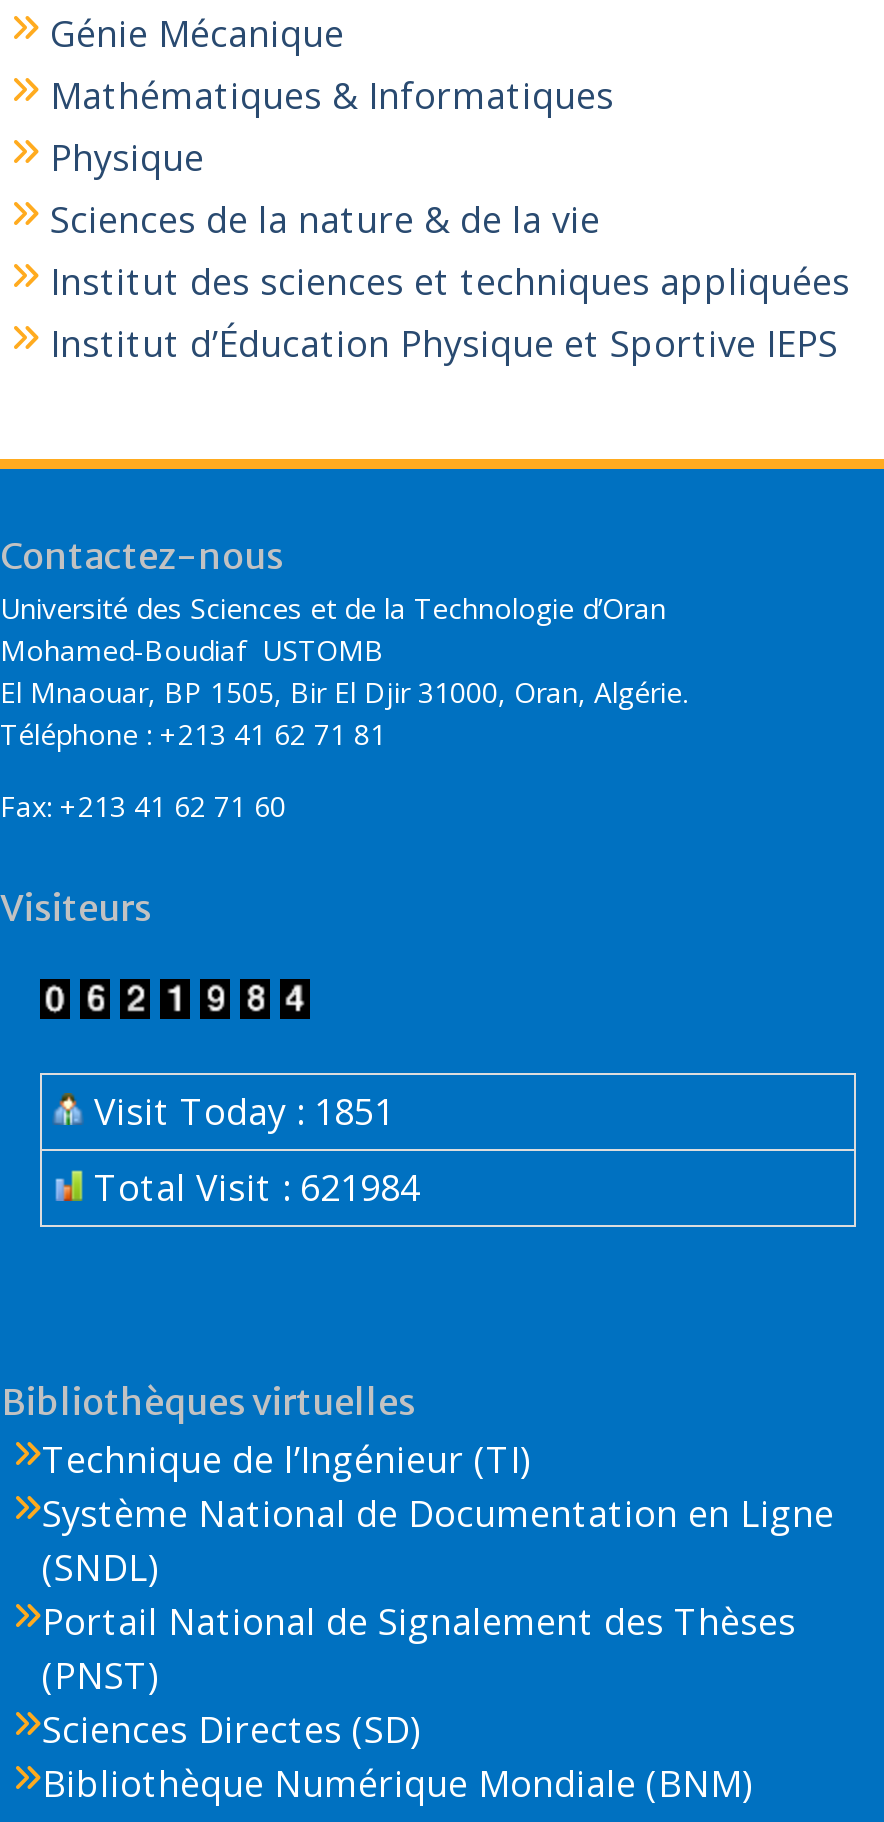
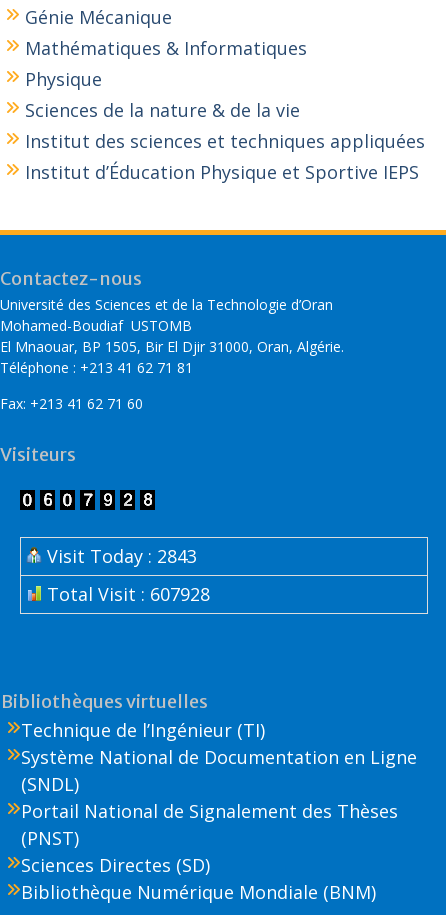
[84,1087,394,1135] Visit Today : 1851 -> [42,544,197,568] Visit Today : 2843
[84,1163,420,1211] Total Visit : 621984 -> [42,582,210,606] Total Visit : 607928

